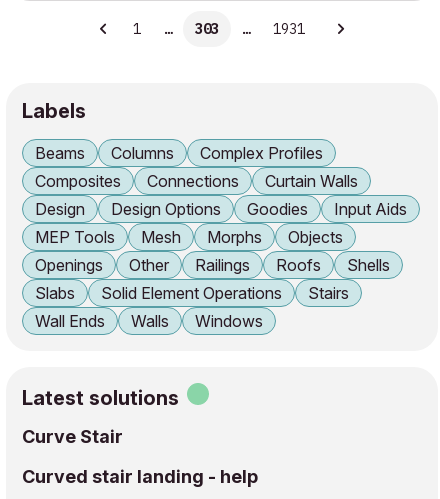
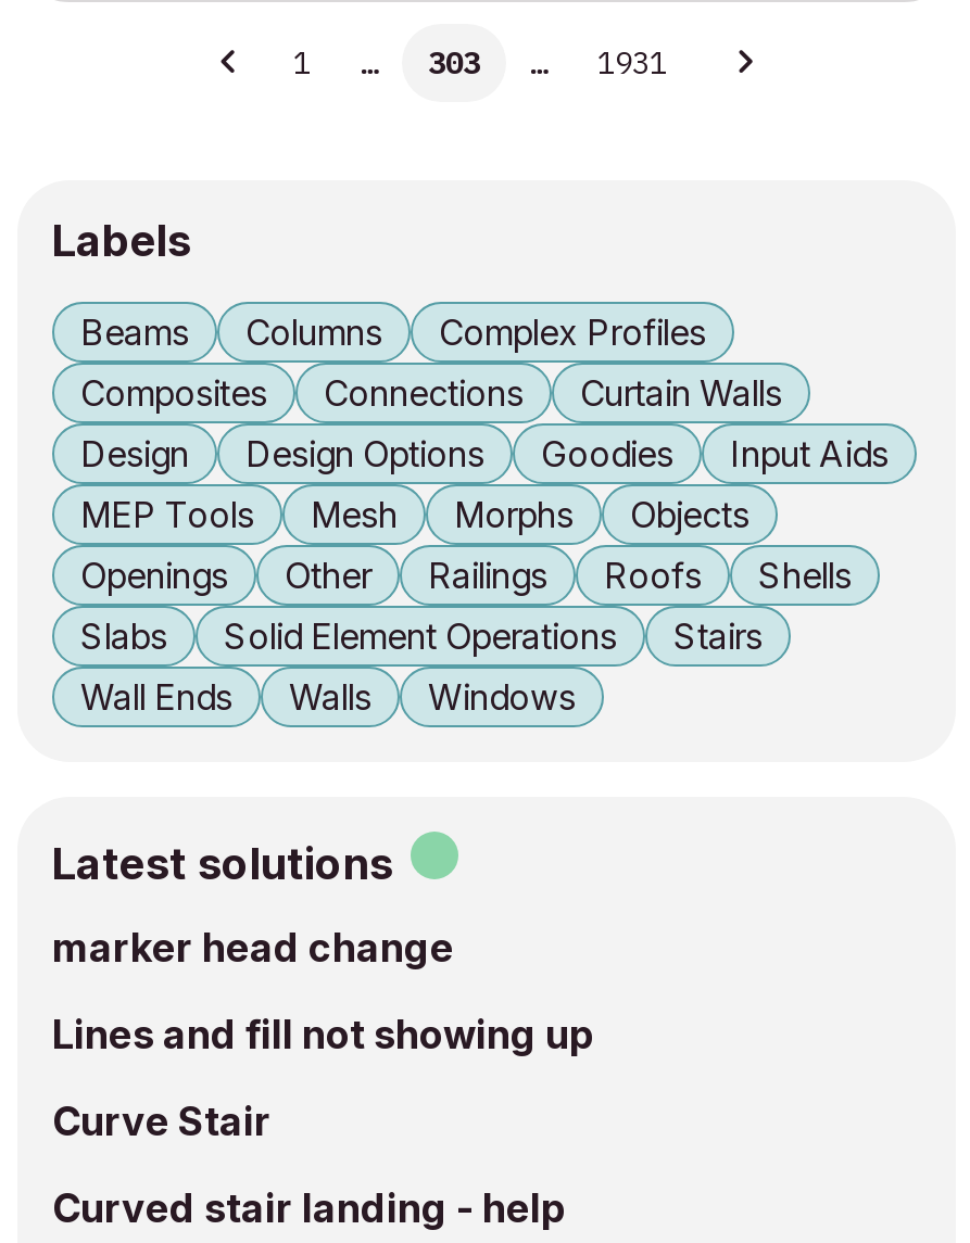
none -> [52,925,593,1057] marker head change | Lines and fill not showing up

